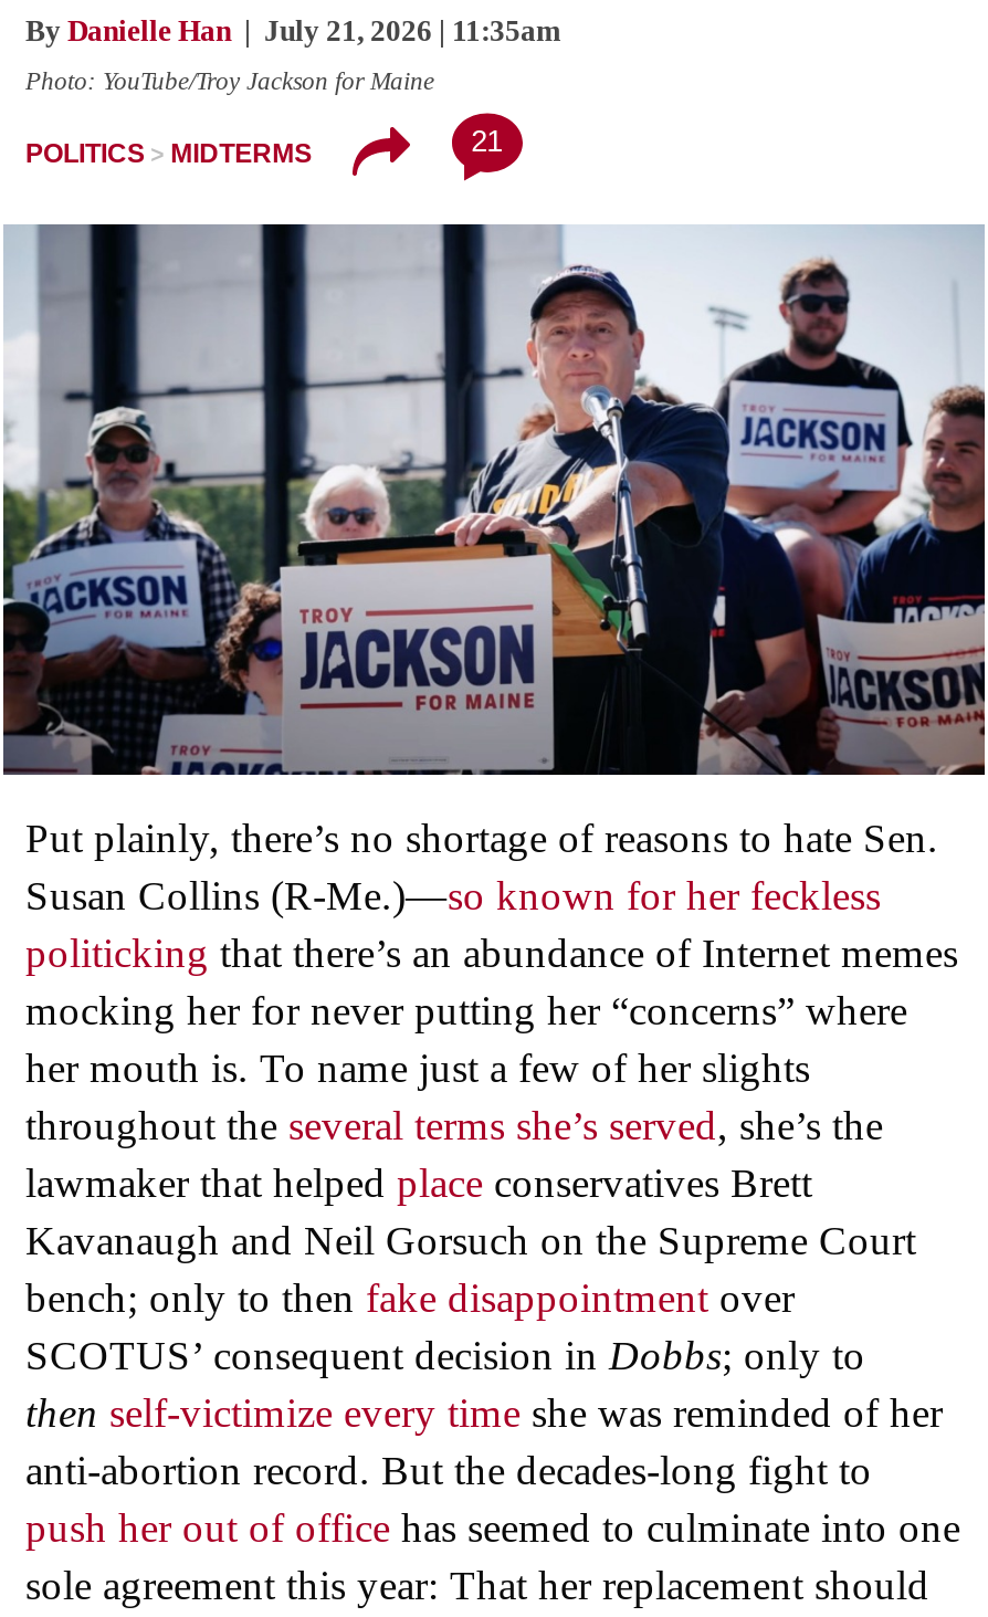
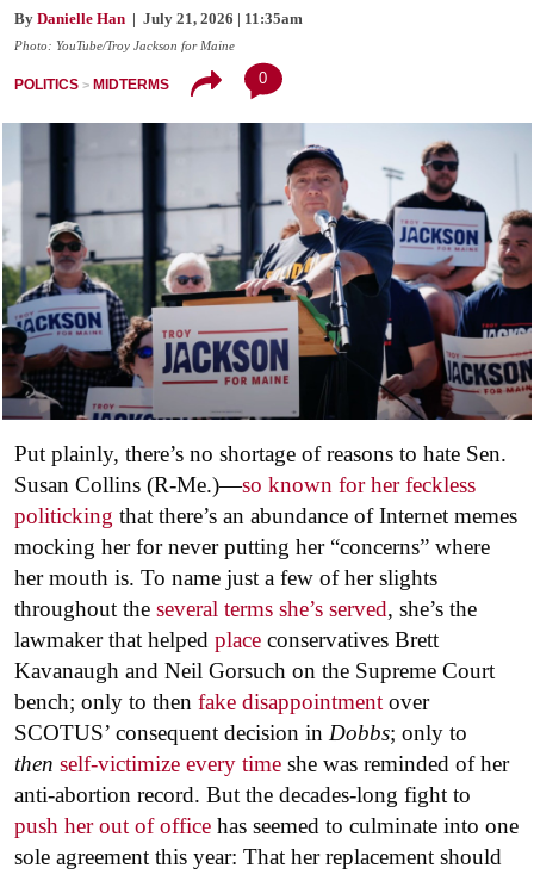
[471,126,502,159] 21 -> [259,70,267,88] 0

